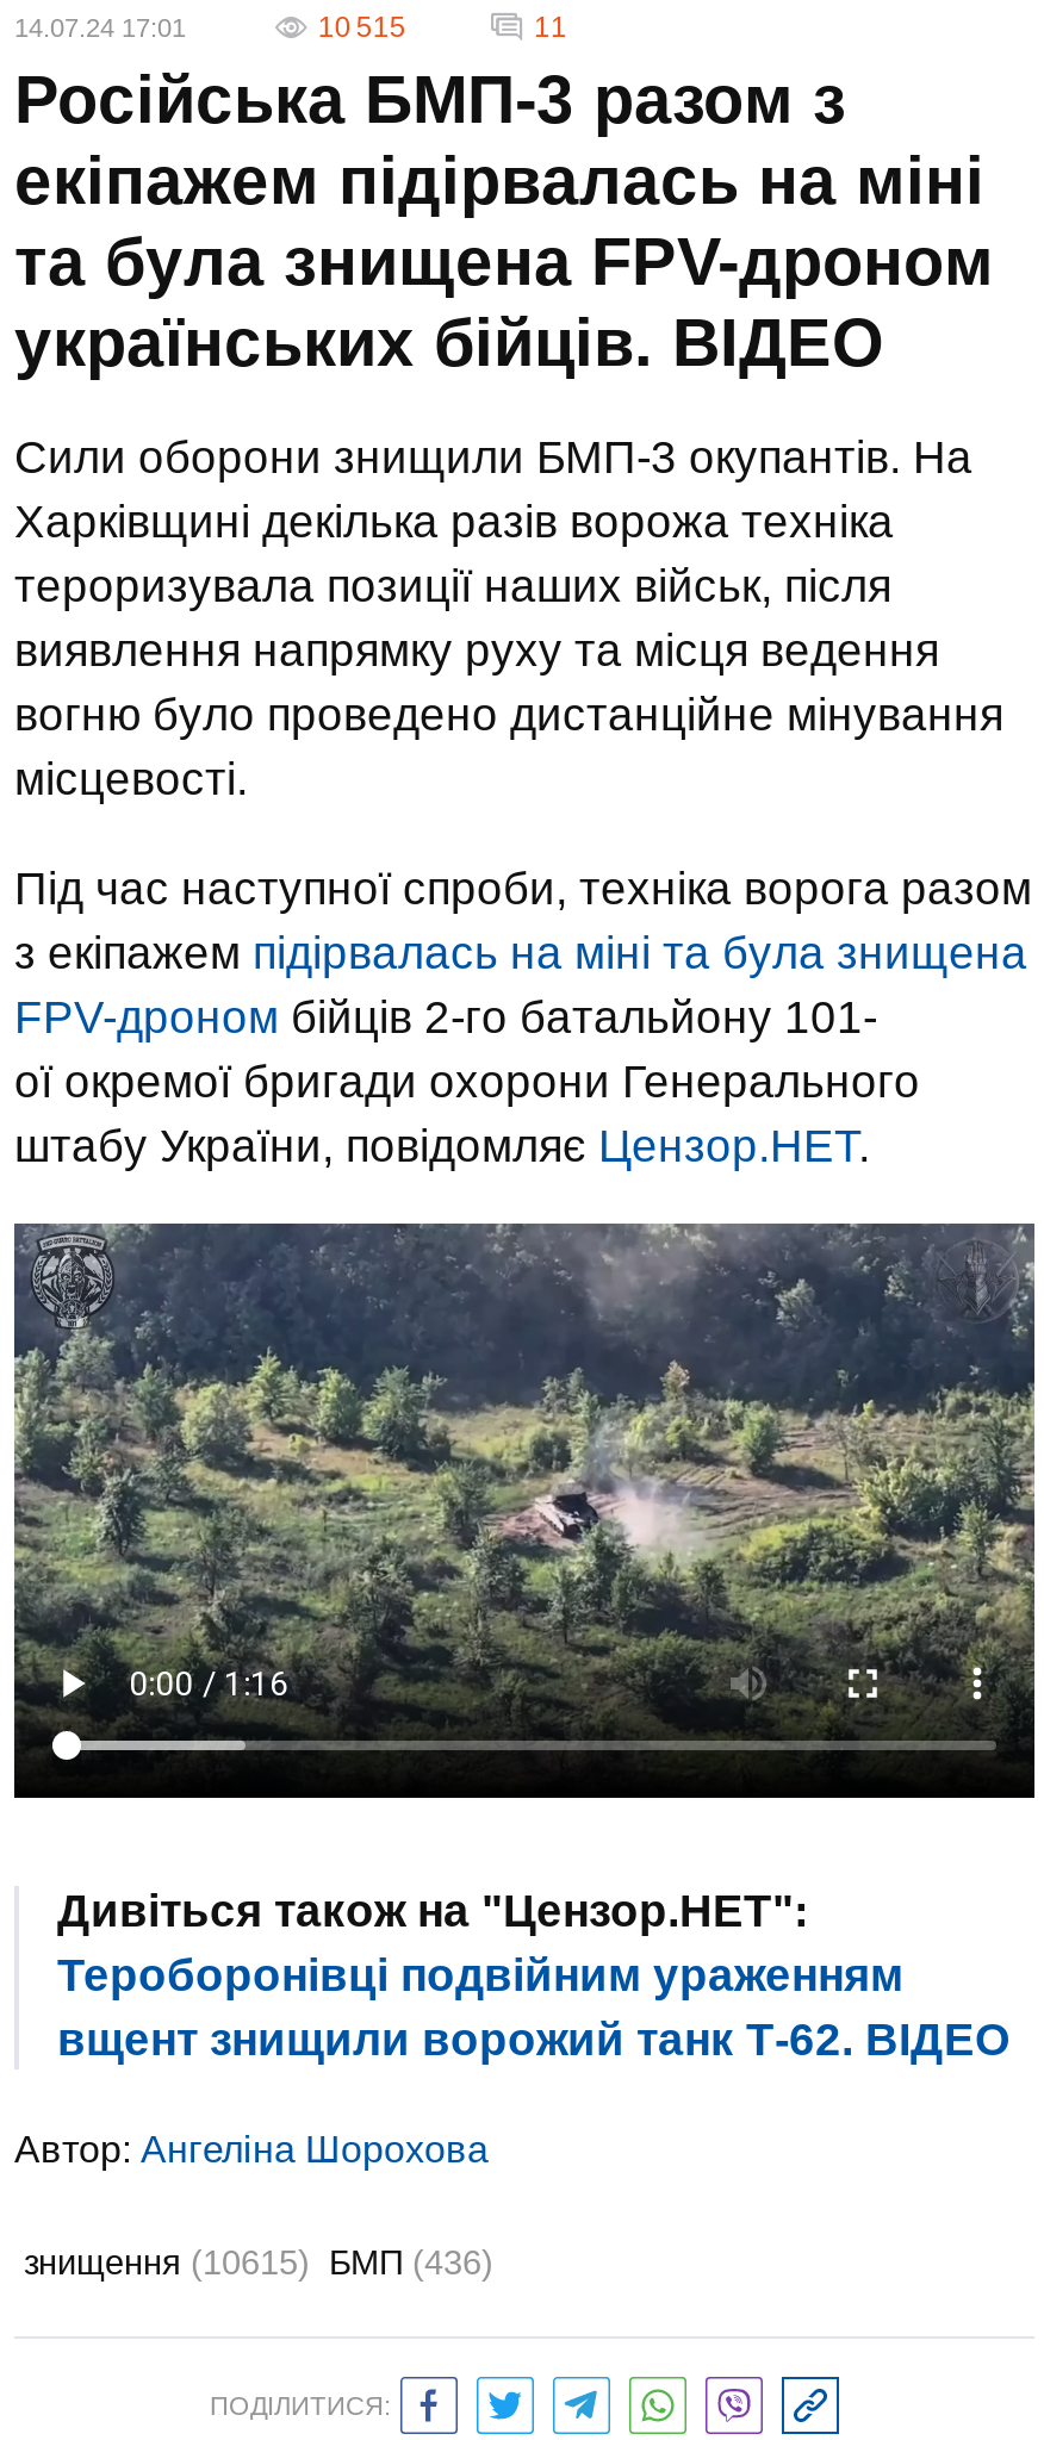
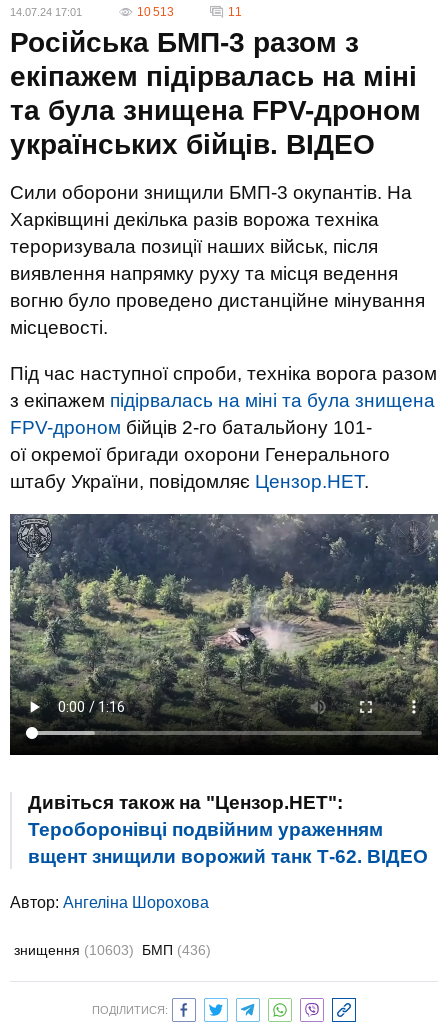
[318,10,406,44] 10 515 -> [137,5,174,19] 10 513
[24,2243,493,2281] знищення (10615) БМП (436) -> [14,942,211,958] знищення (10603) БМП (436)

